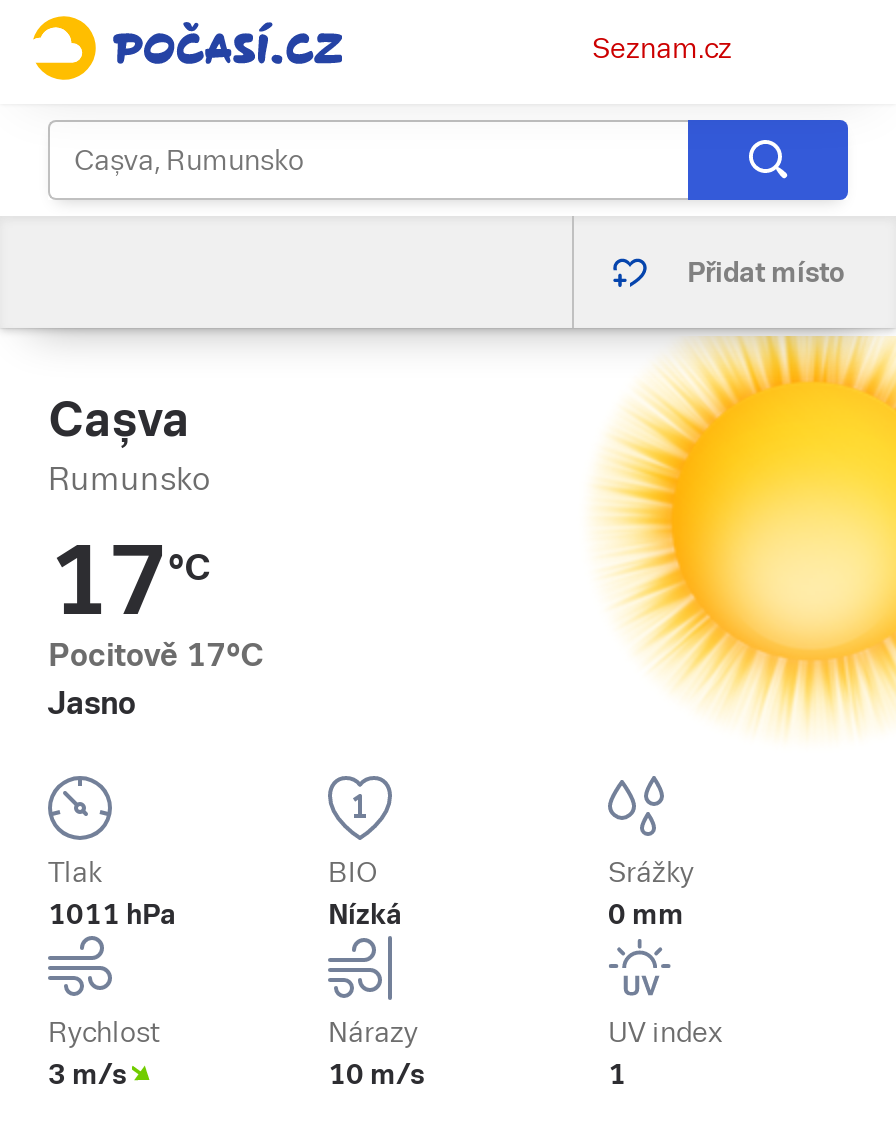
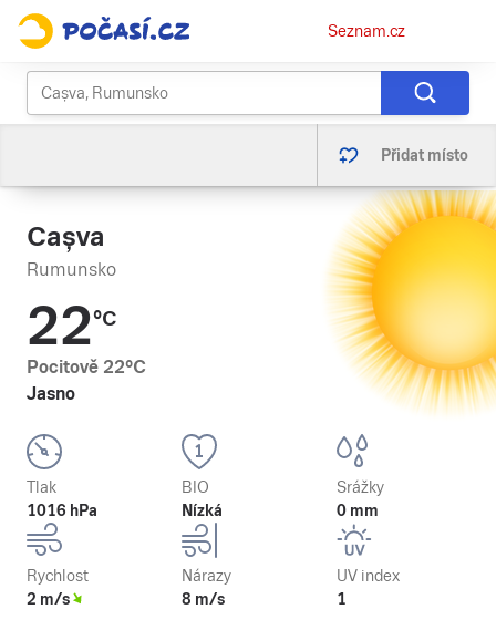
[48,526,210,636] 17°C -> [27,296,116,357] 22°C
[48,636,264,674] Pocitově 17°C -> [27,357,146,378] Pocitově 22°C
[48,898,176,930] 1011 hPa -> [27,502,97,519] 1016 hPa
[48,1058,126,1090] 3 m/s -> [27,590,70,608] 2 m/s
[328,1058,424,1090] 10 m/s -> [182,590,225,608] 8 m/s

